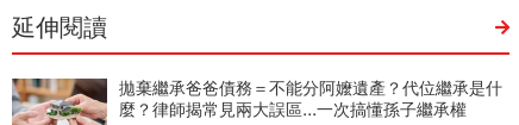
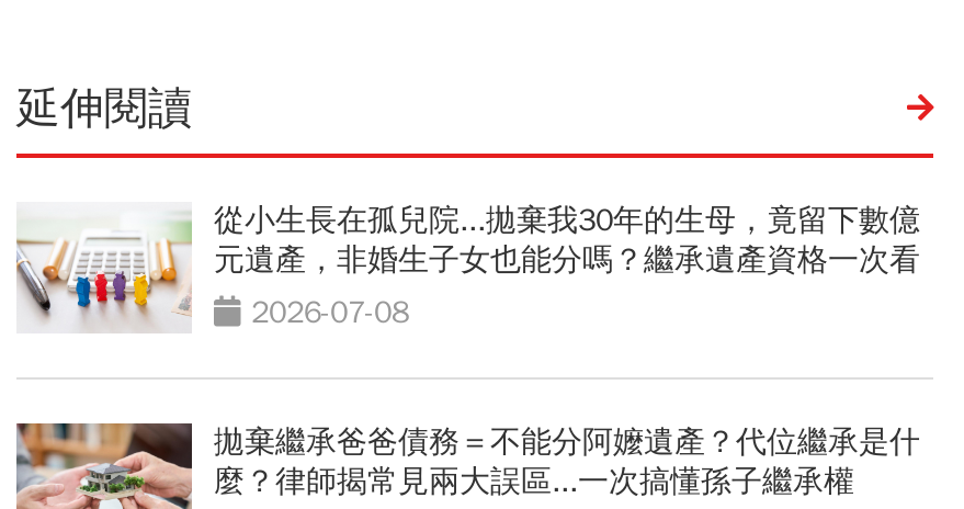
none -> [16,202,920,358] [image] | 從小生長在孤兒院...拋棄我30年的生母，竟留下數億 | 元遺產，非婚生子女也能分嗎？繼承遺產資格一次看 | 2026-07-08

